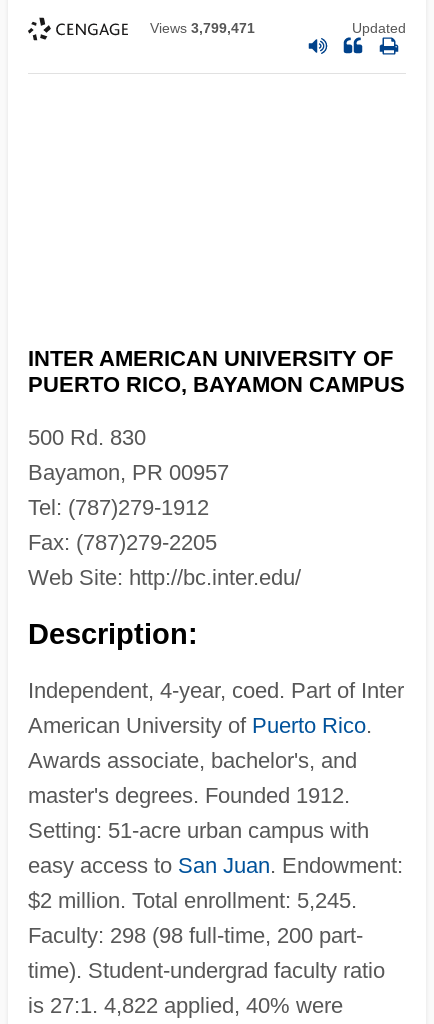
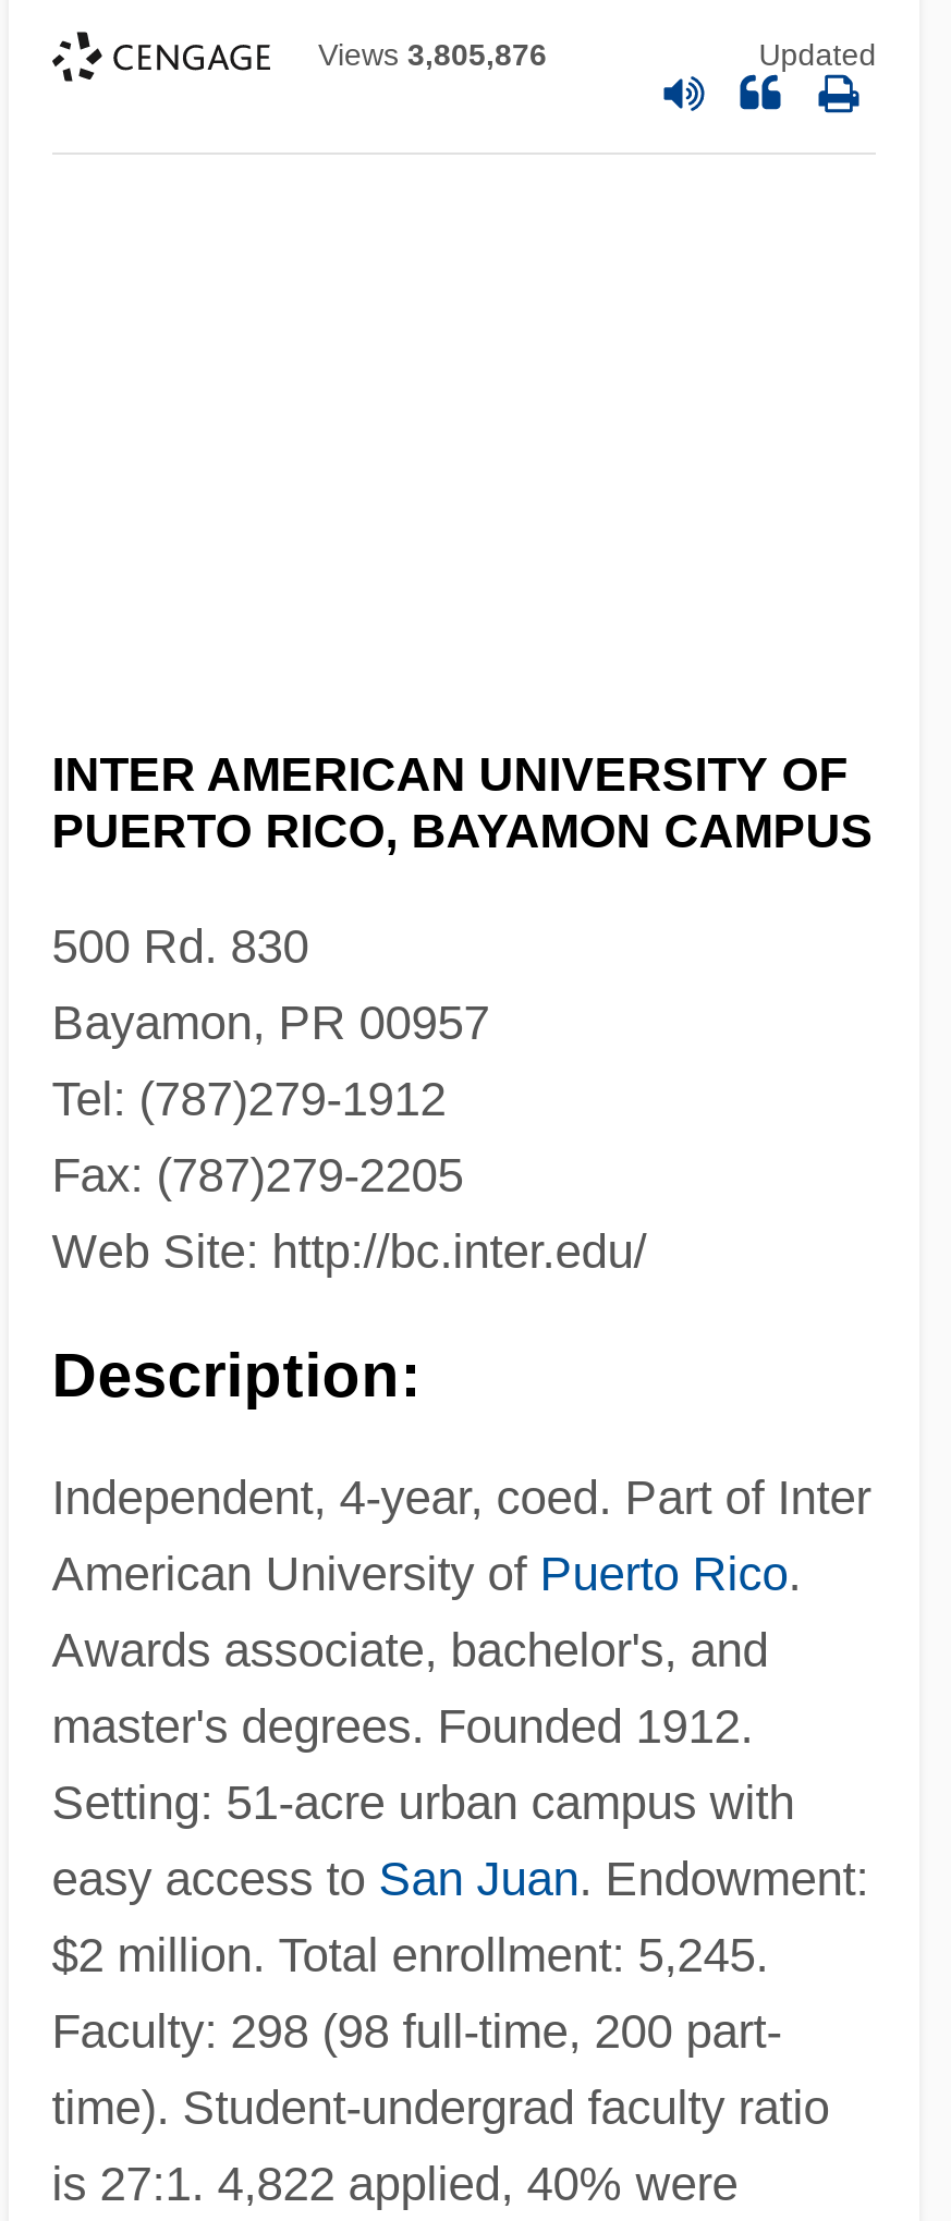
[150,20,255,36] Views 3,799,471 -> [318,38,547,73] Views 3,805,876

